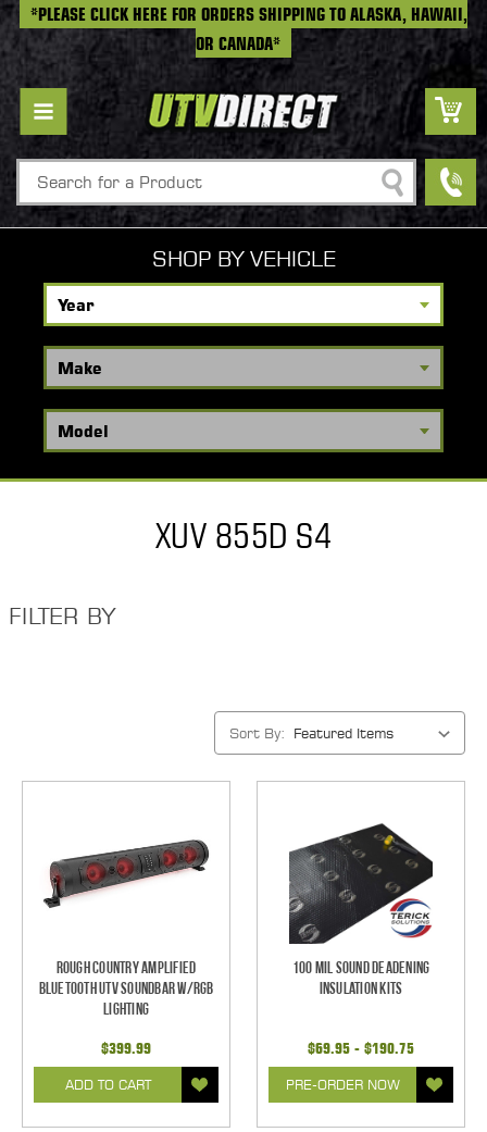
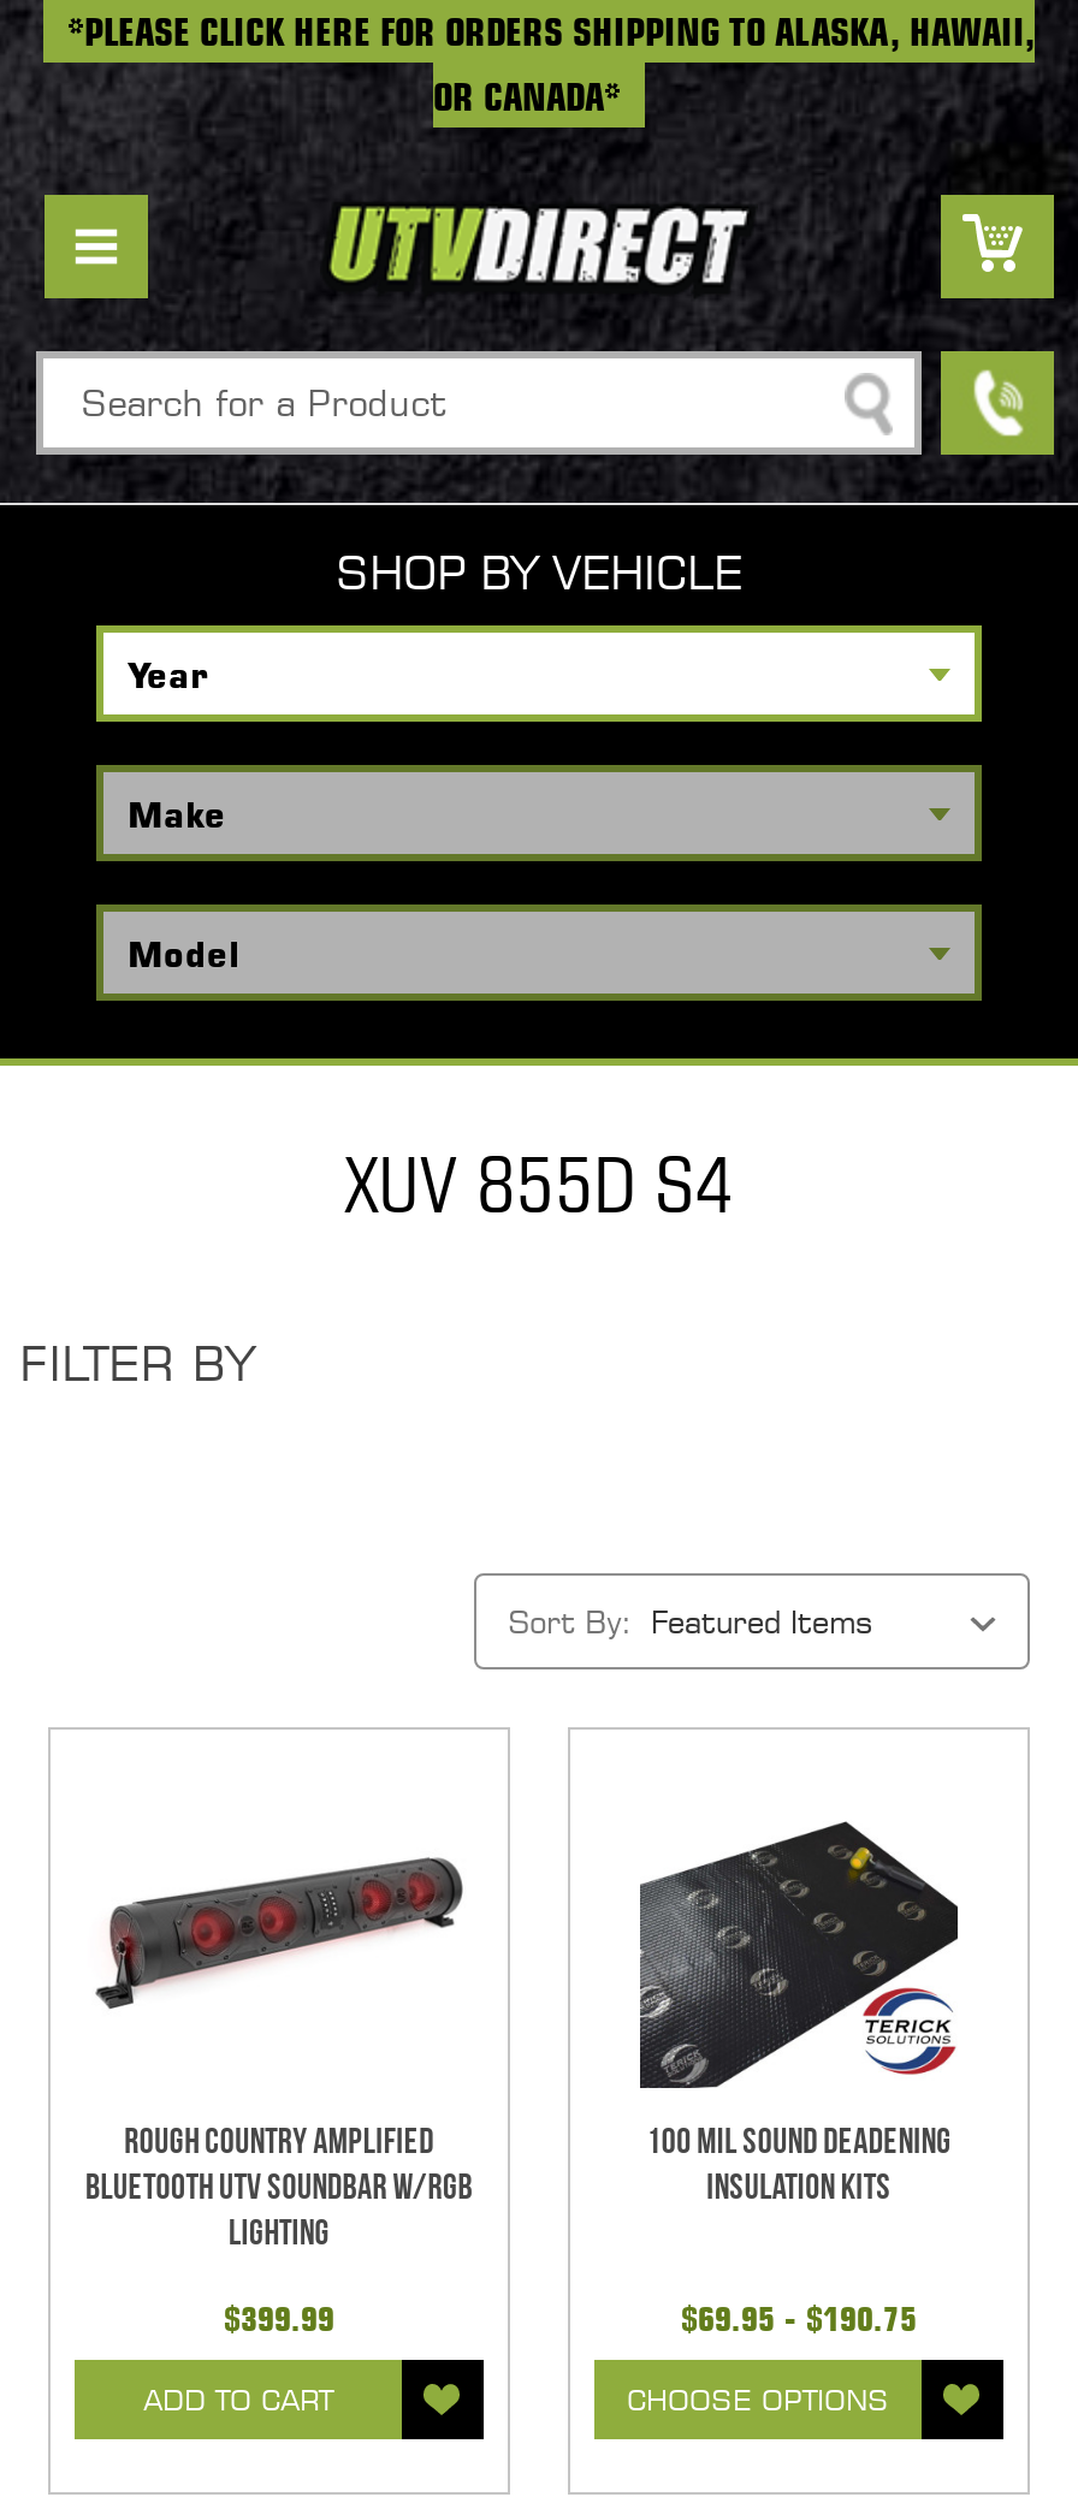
[285,1077,399,1093] PRE-ORDER NOW -> [627,2382,889,2418] CHOOSE OPTIONS

